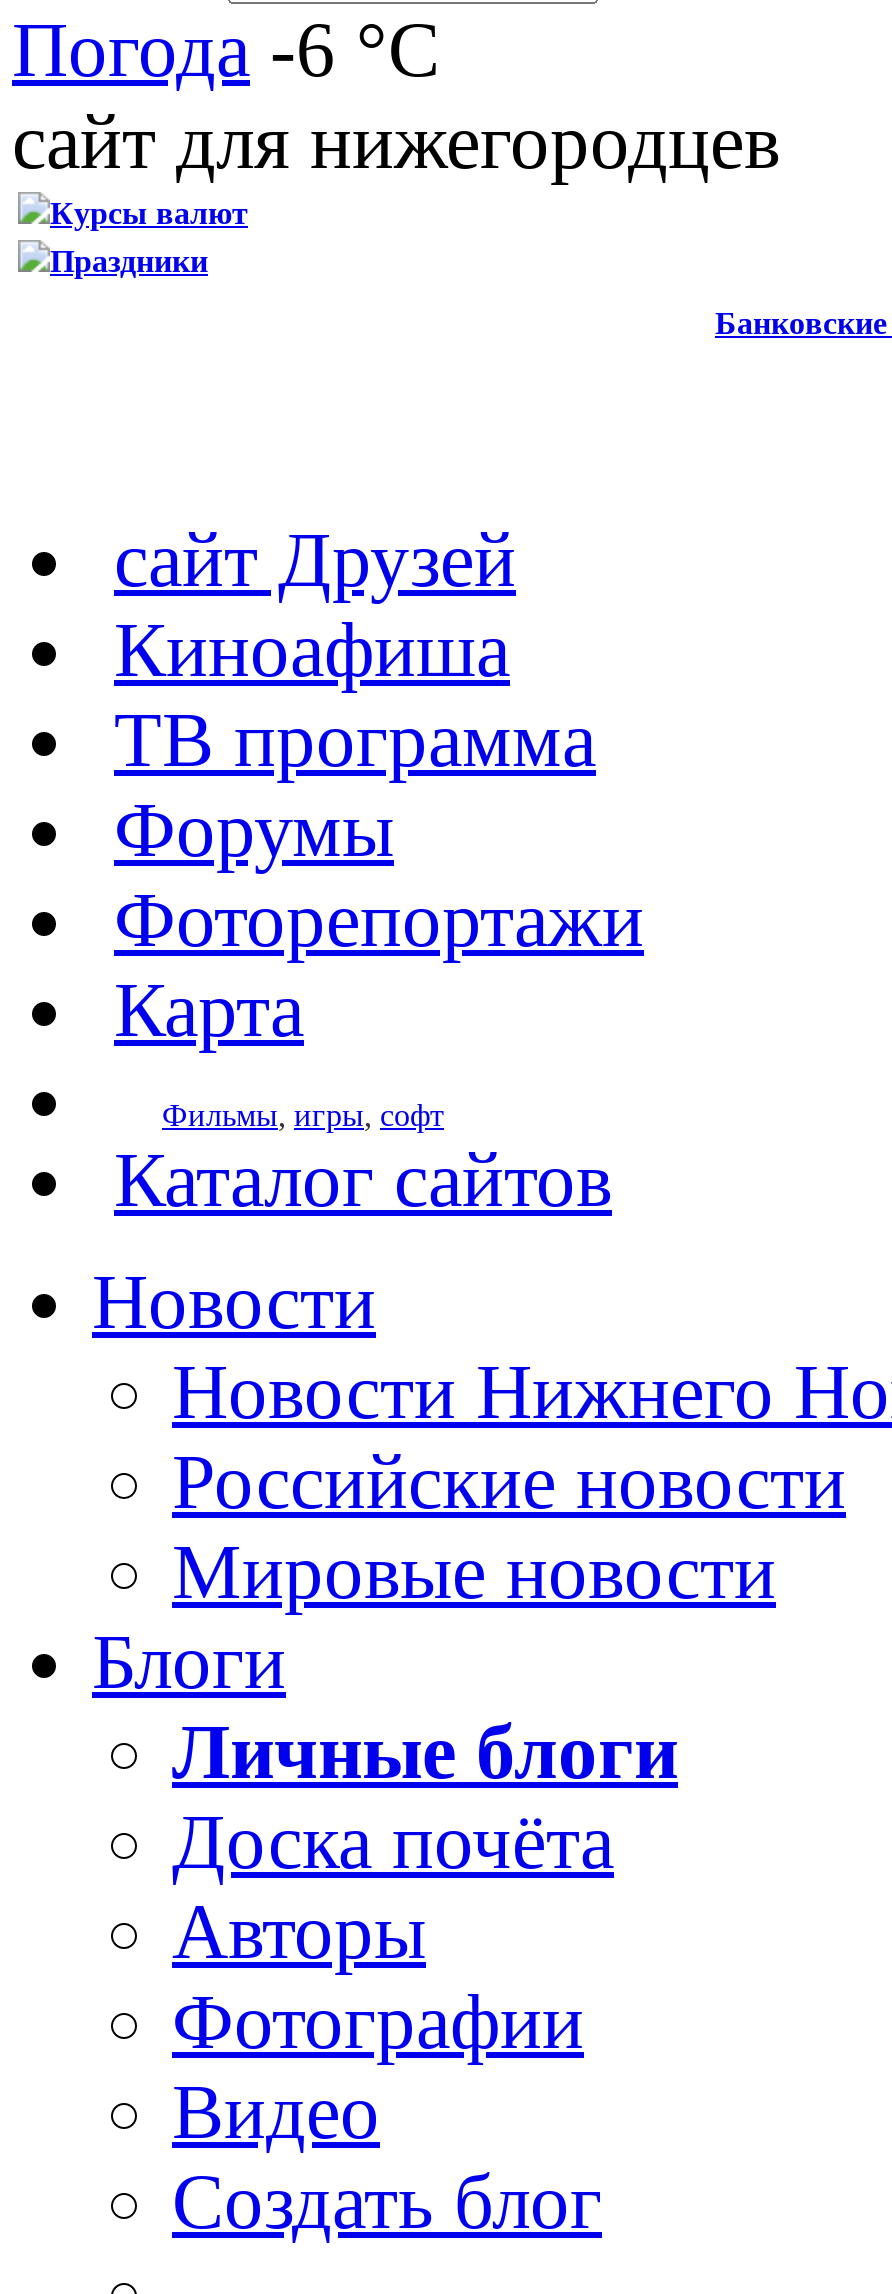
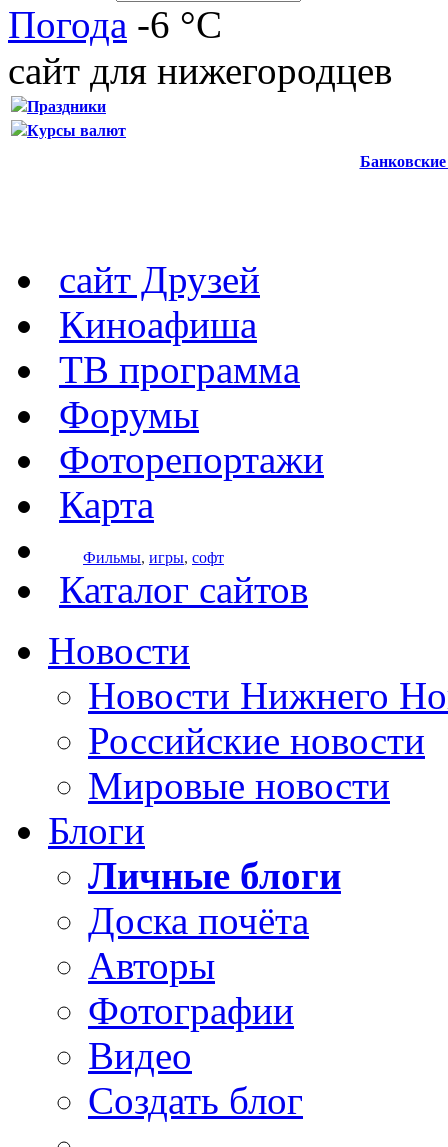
moved [50,196,248,230] -> [27,122,126,139]: Курсы валют
moved [50,244,208,278] -> [27,98,106,115]: Праздники

